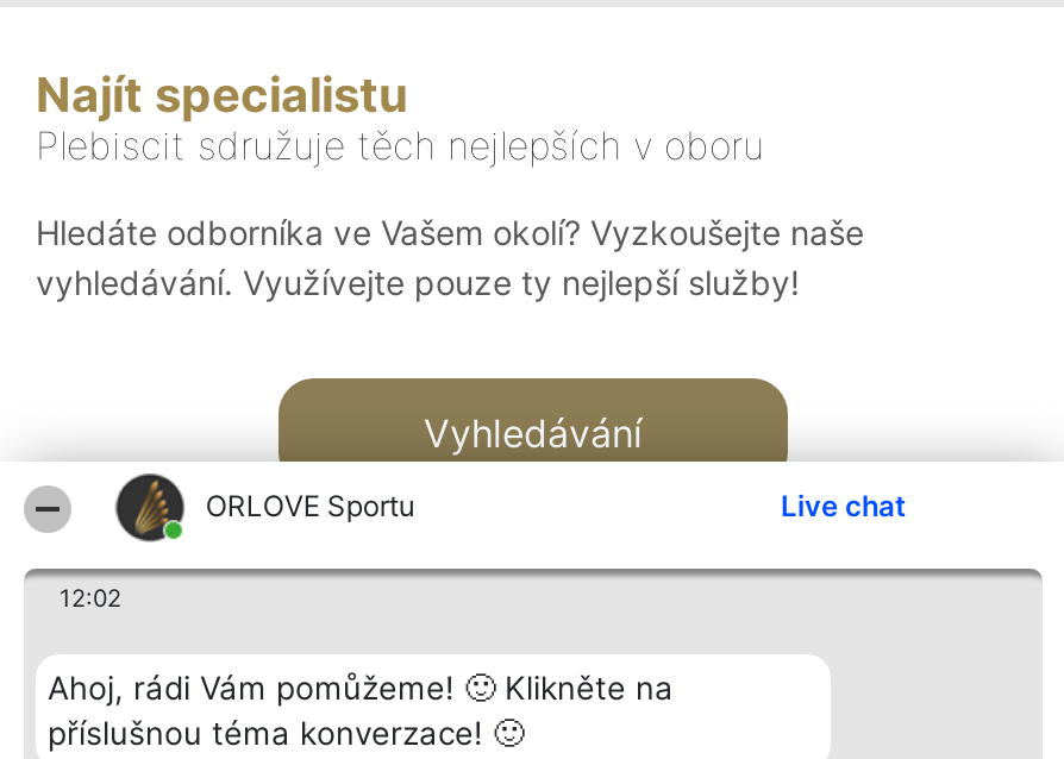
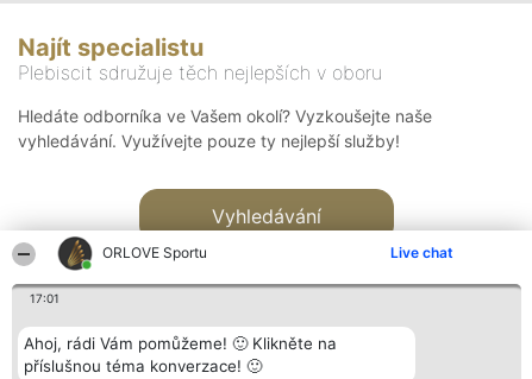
[60,583,121,611] 12:02 -> [30,291,60,305] 17:01

